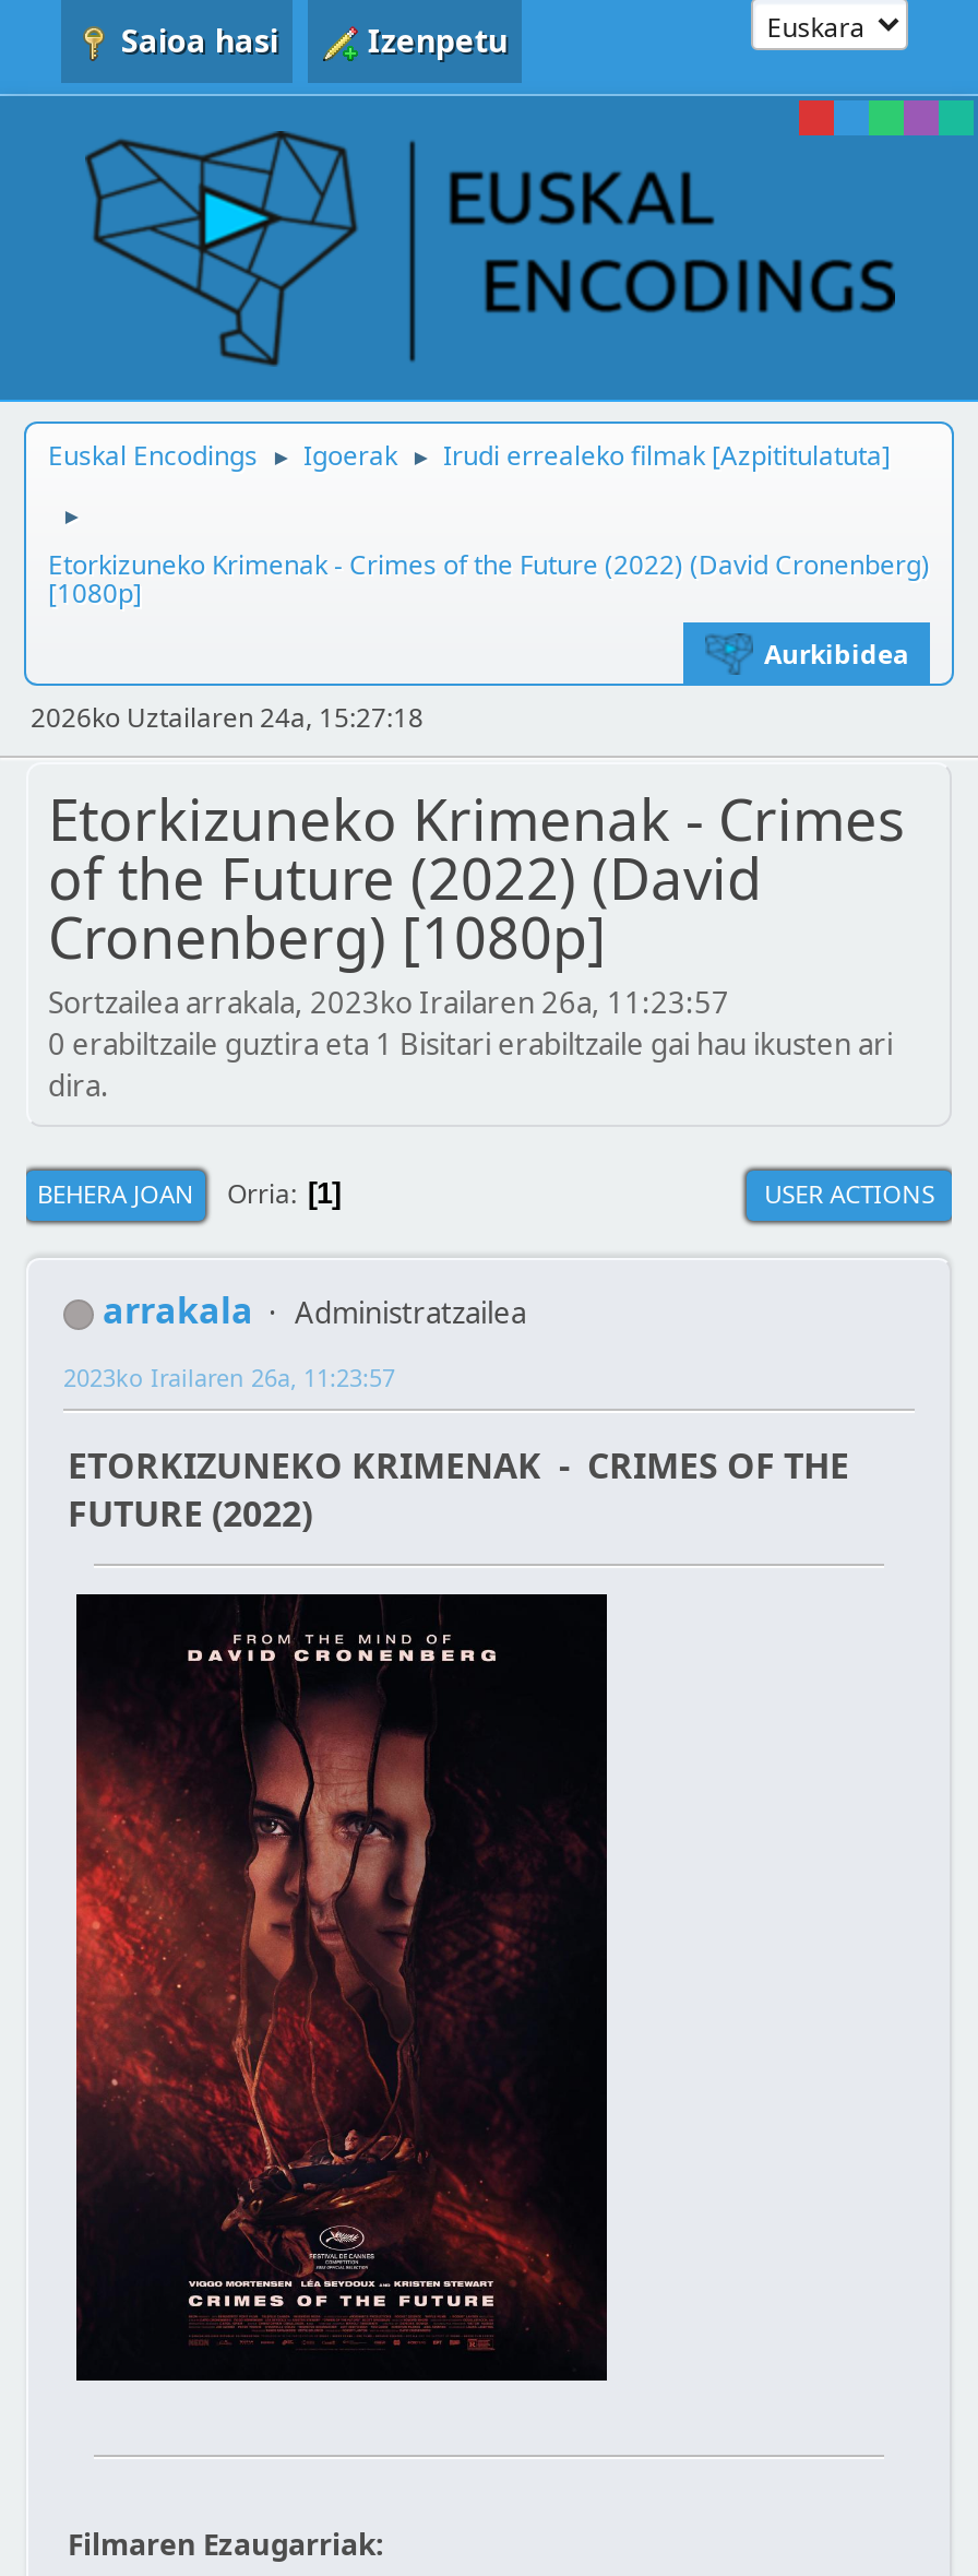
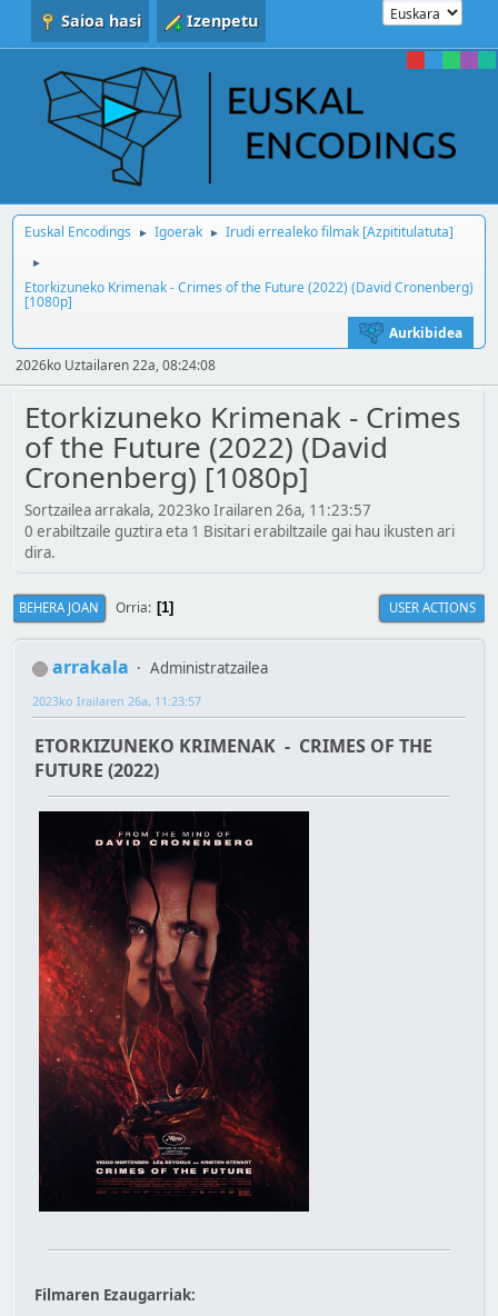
[31,699,424,736] 2026ko Uztailaren 24a, 15:27:18 -> [16,356,216,375] 2026ko Uztailaren 22a, 08:24:08

